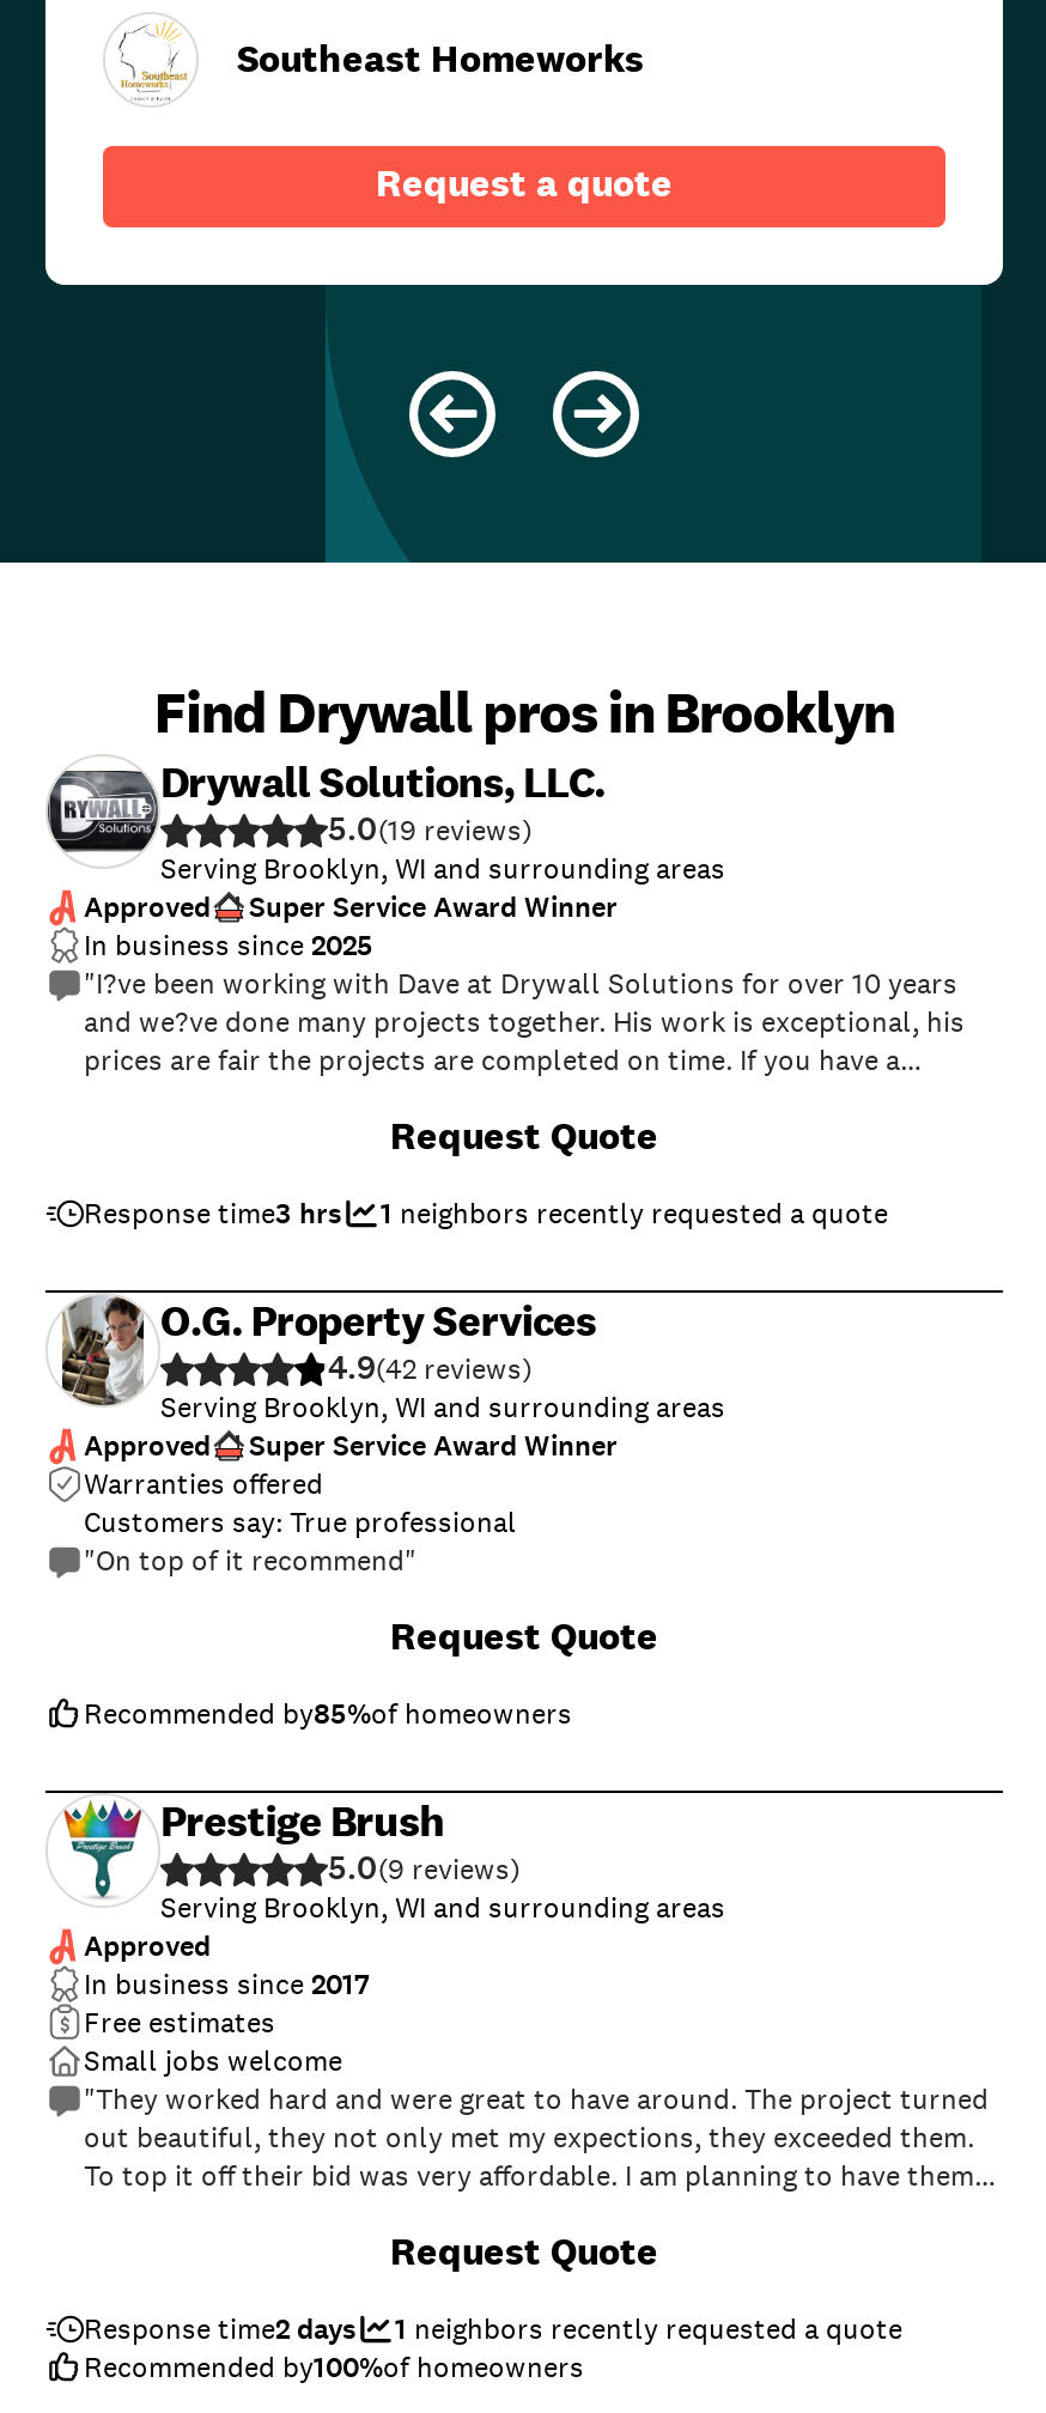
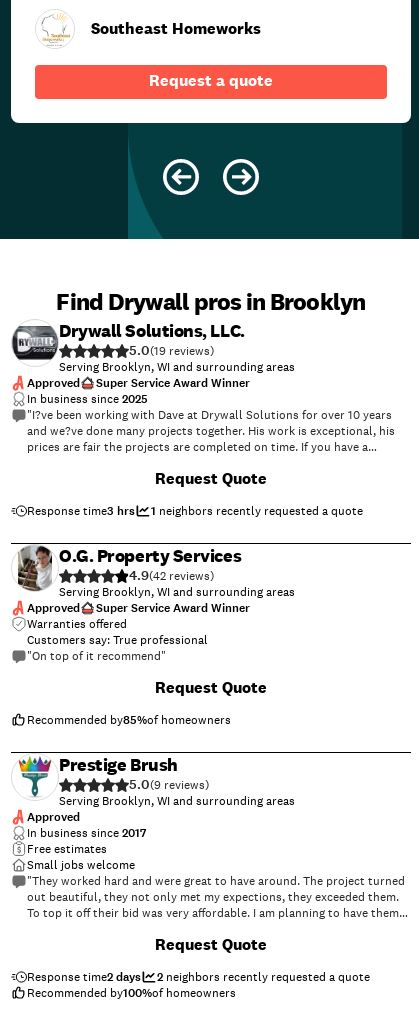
[395,2310,902,2348] 1 neighbors recently requested a quote -> [157,969,370,985] 2 neighbors recently requested a quote

